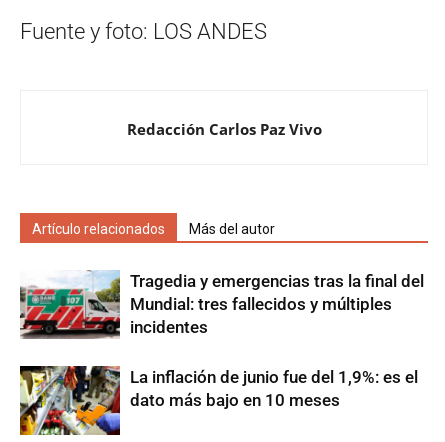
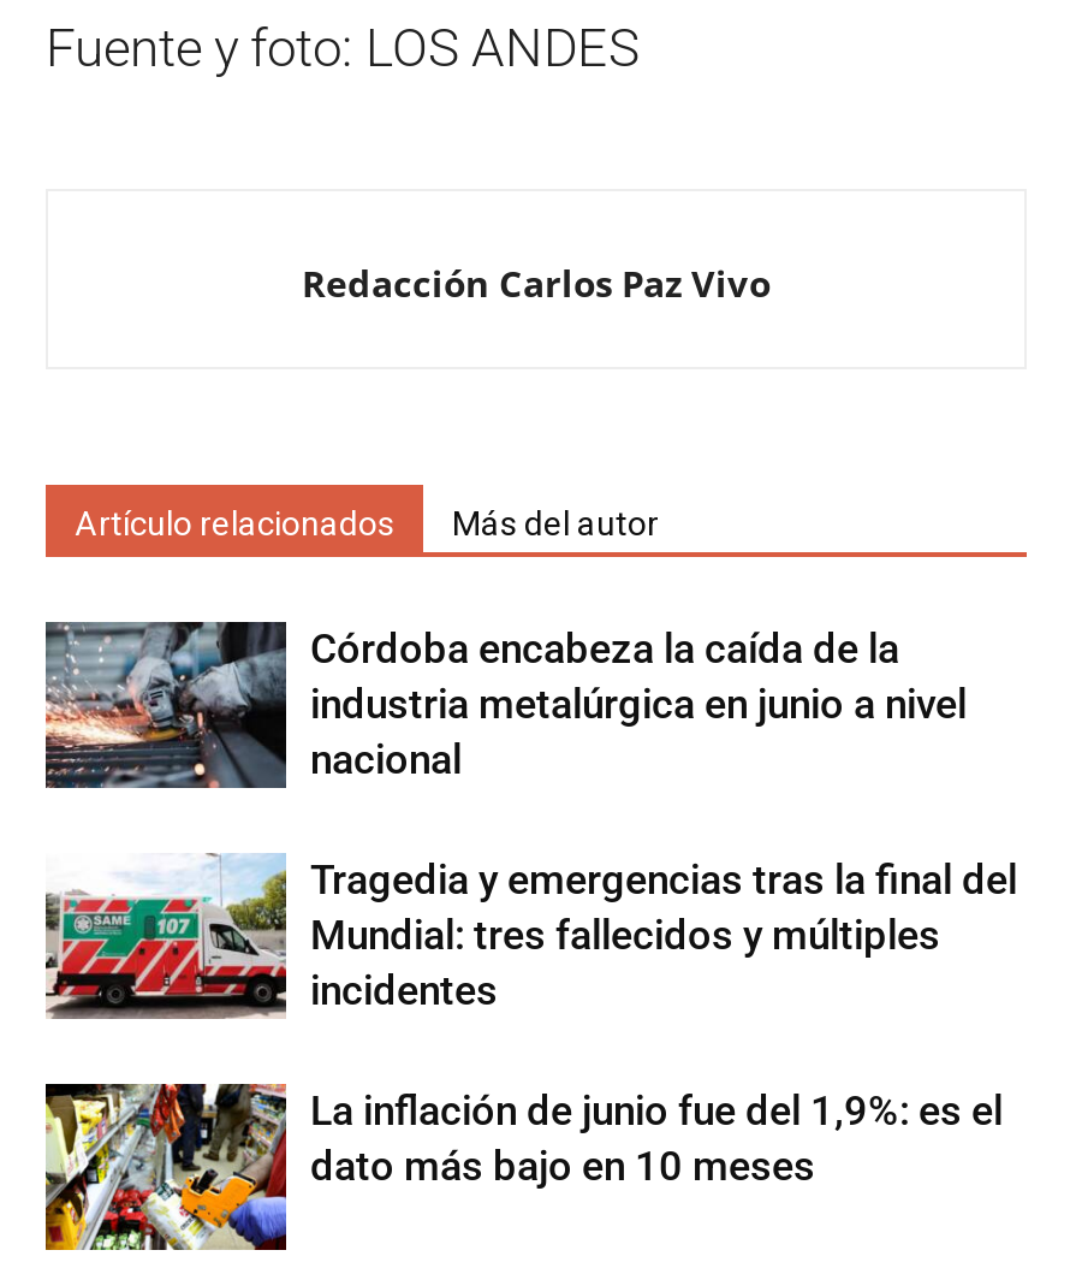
none -> [43,620,967,790] [image] | Córdoba encabeza la caída de la | industria metalúrgica en junio a nivel | nacional

